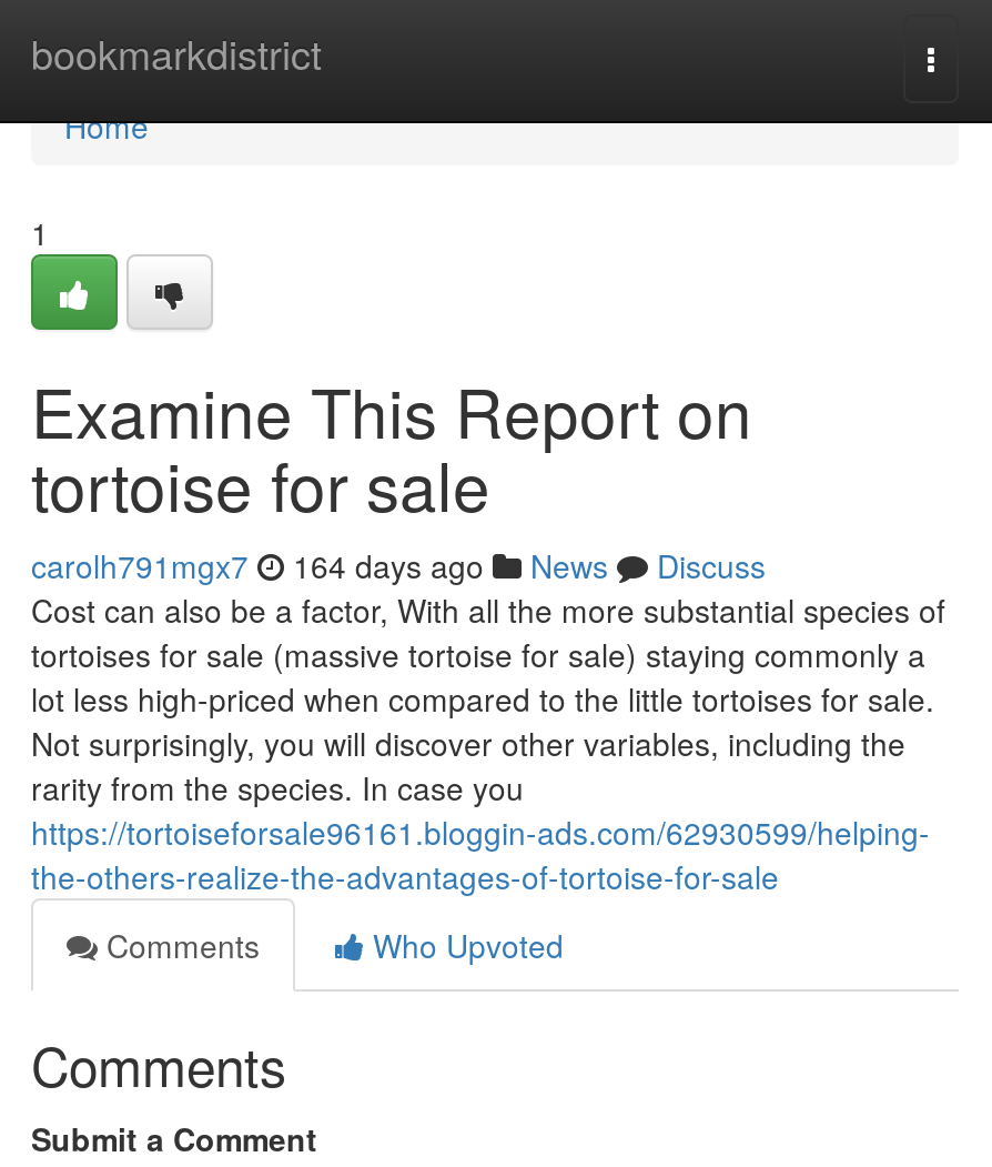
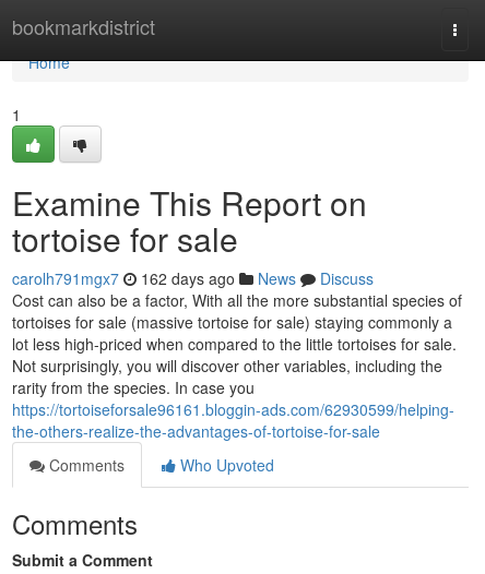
[31,543,766,587] carolh791mgx7 164 days ago News Discuss -> [12,267,374,289] carolh791mgx7 162 days ago News Discuss

